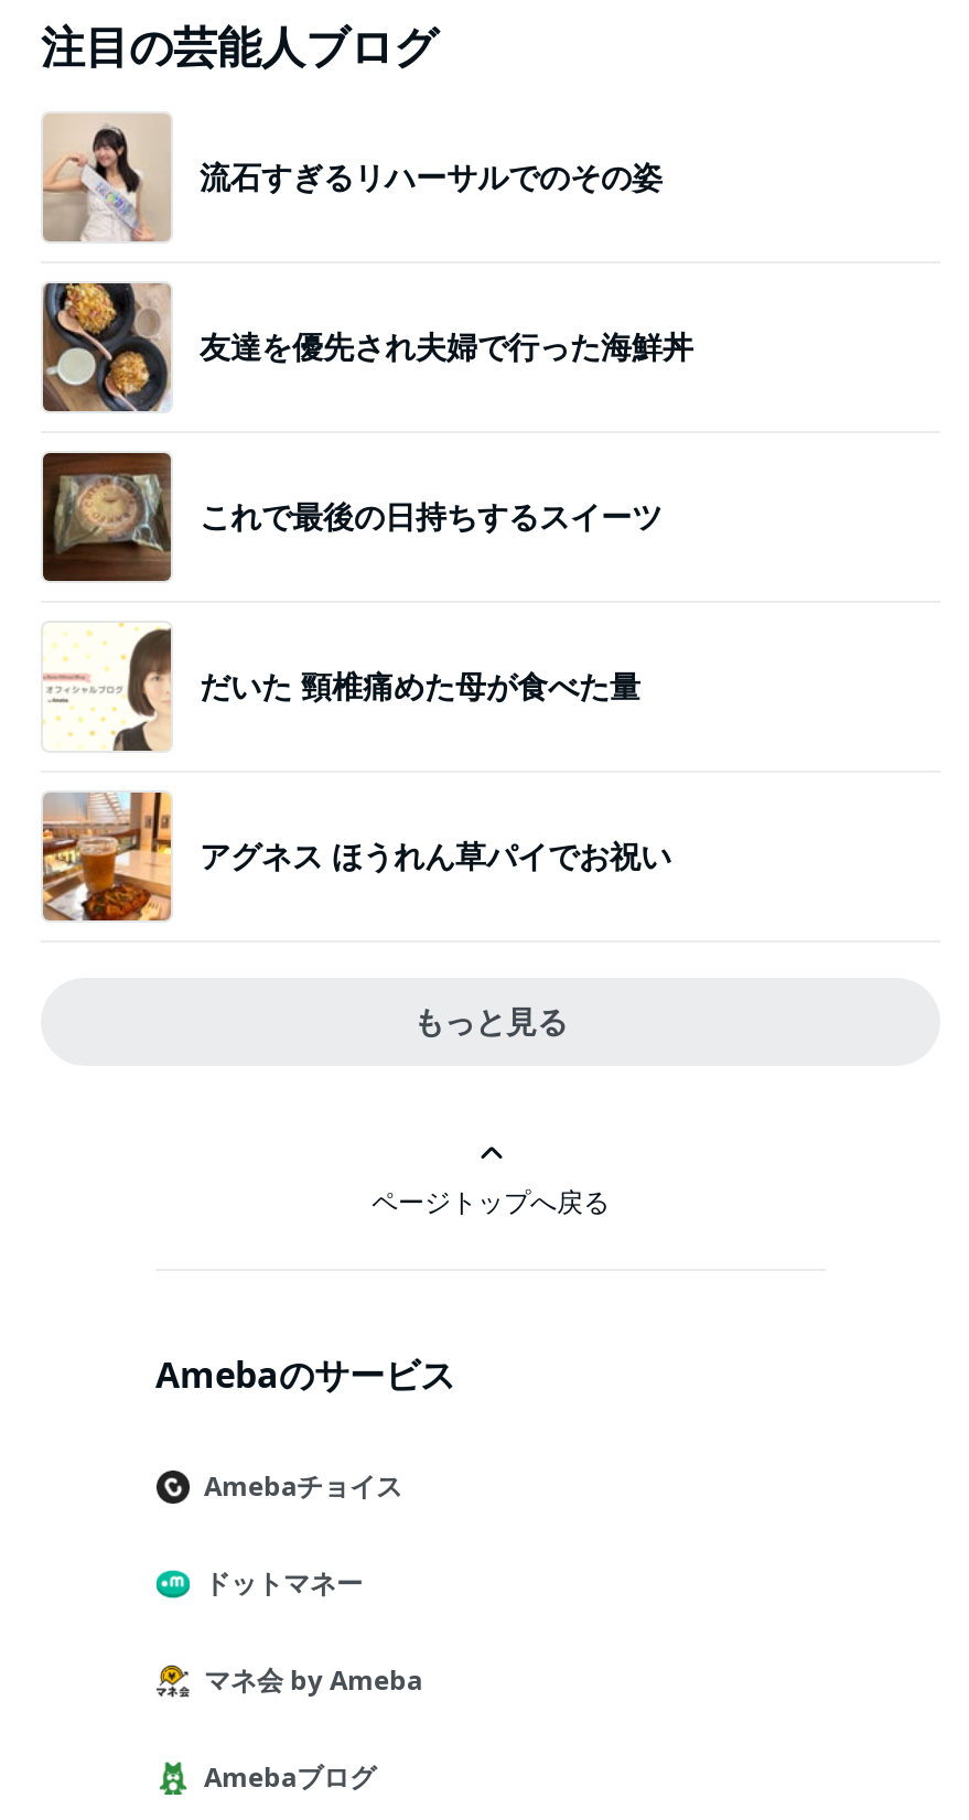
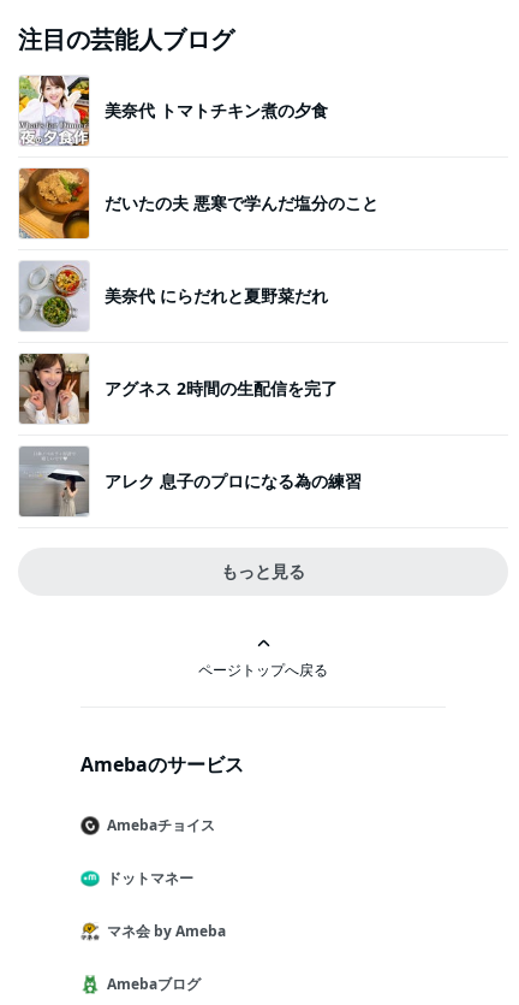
[41,114,663,244] [image] | 流石すぎるリハーサルでのその姿 -> [18,75,328,147] [image] | 美奈代 トマトチキン煮の夕食
[41,281,693,413] [image] | 友達を優先され夫婦で行った海鮮丼 -> [18,167,378,240] [image] | だいたの夫 悪寒で学んだ塩分のこと
[41,451,663,583] [image] | これで最後の日持ちするスイーツ -> [19,261,328,331] [image] | 美奈代 にらだれと夏野菜だれ
[43,623,640,753] [image] | だいた 頸椎痛めた母が食べた量 -> [18,353,338,425] [image] | アグネス 2時間の生配信を完了
[41,790,671,923] [image] | アグネス ほうれん草パイでお祝い -> [18,445,362,518] [image] | アレク 息子のプロになる為の練習

